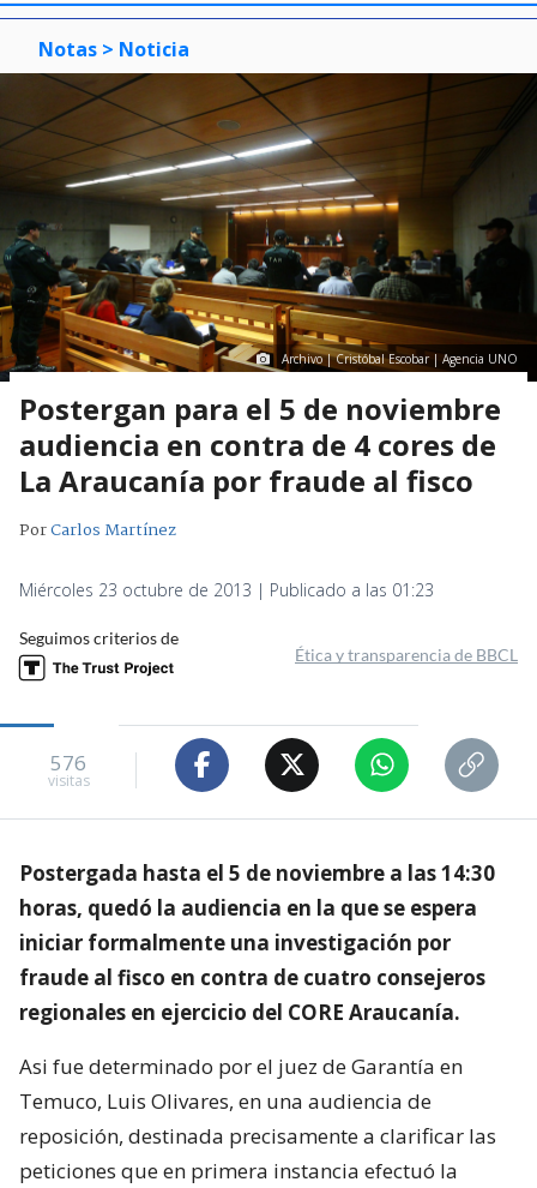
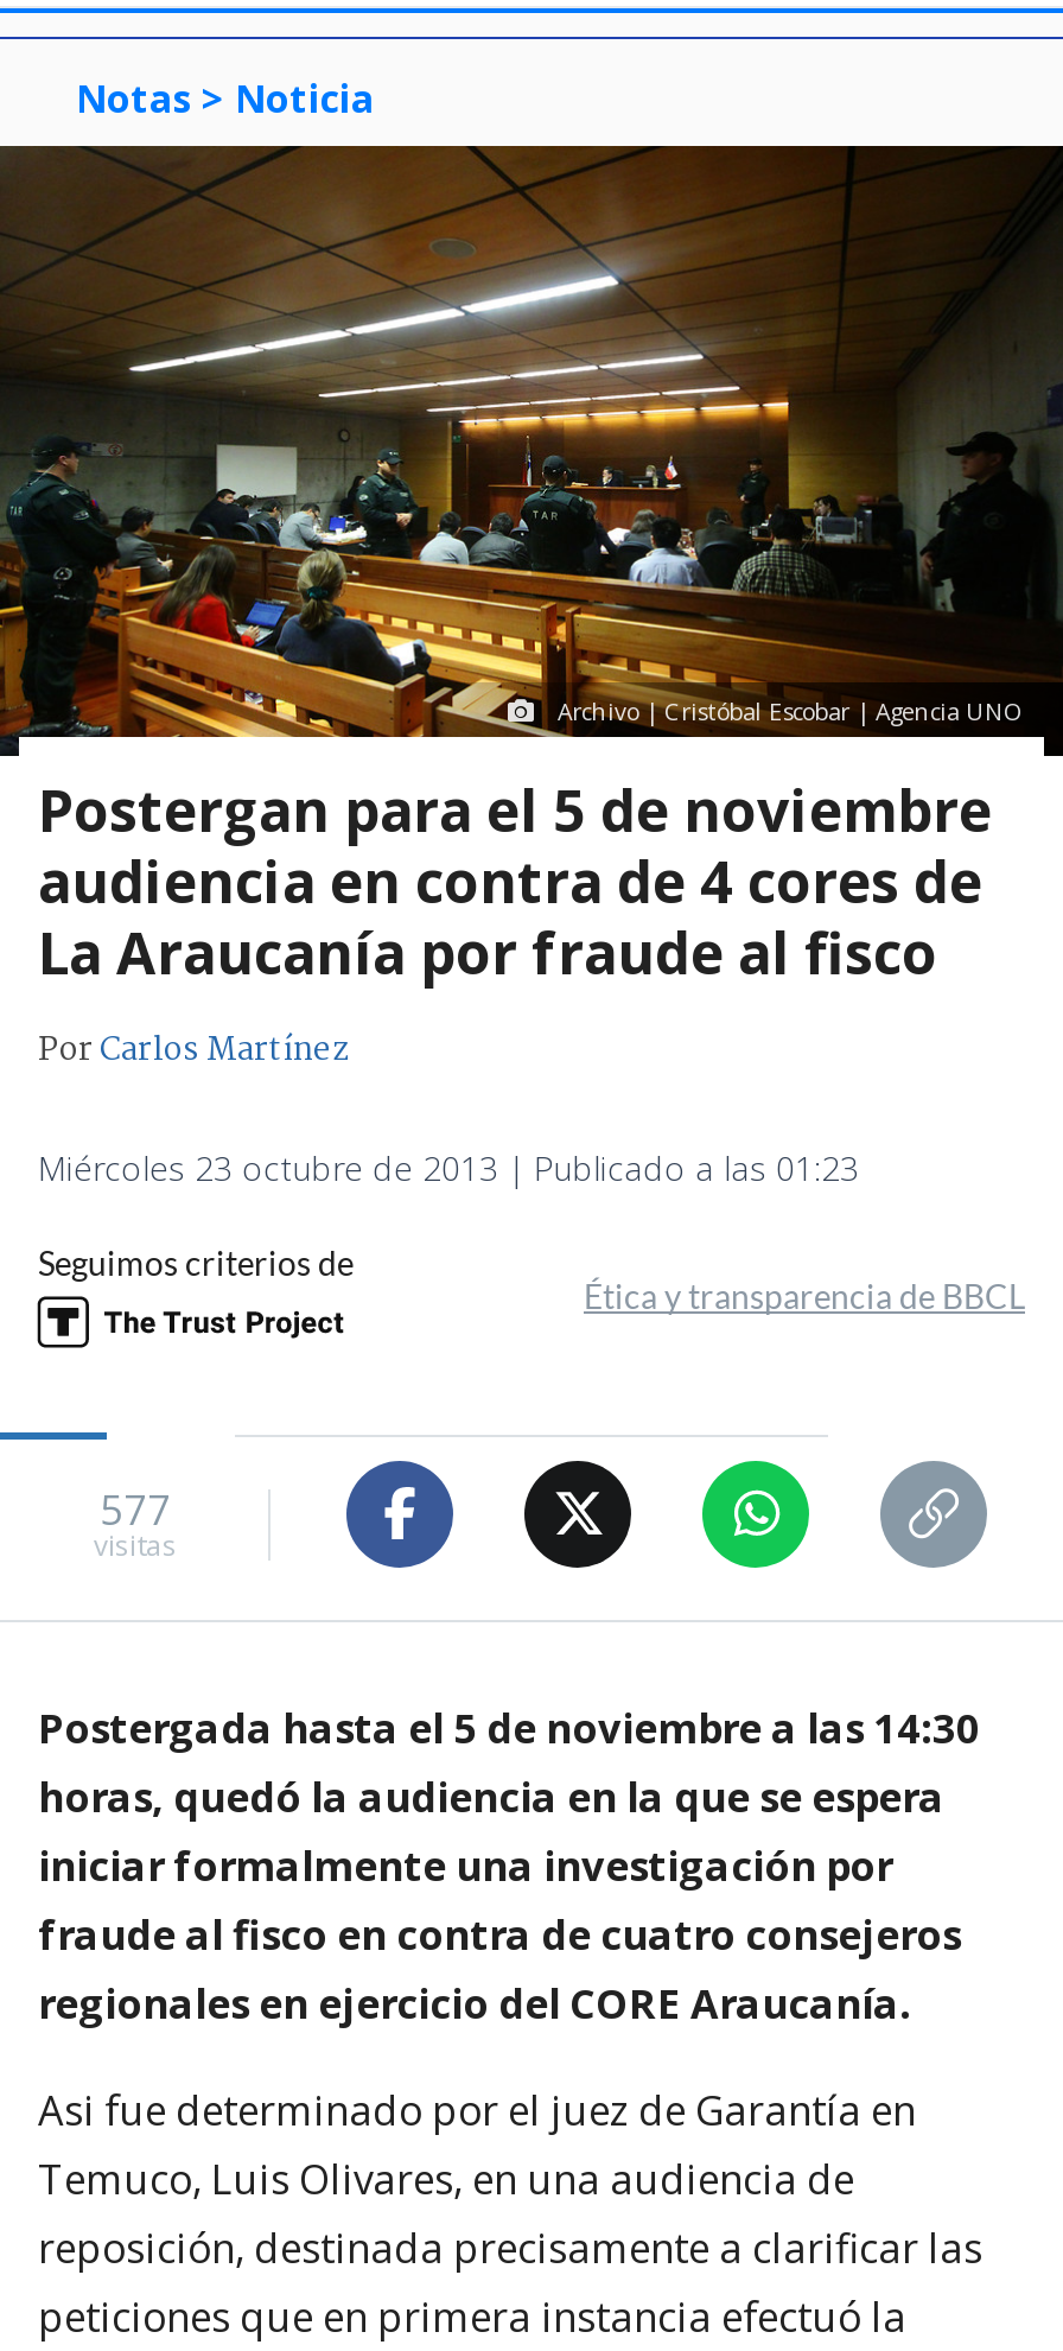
[50,749,86,777] 576 -> [100,1483,171,1538] 577

